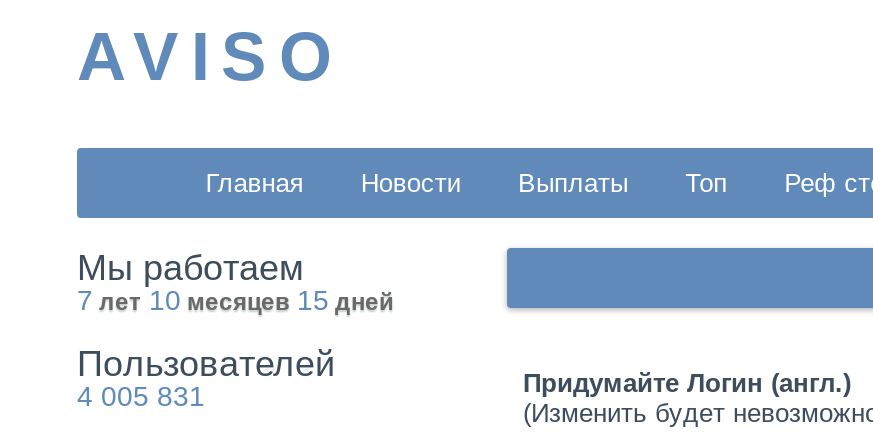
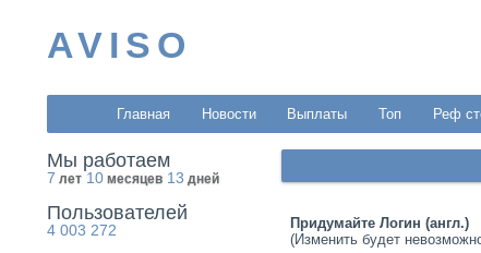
[77,284,393,316] 7 лет10 месяцев 15 дней -> [47,169,219,186] 7 лет10 месяцев 13 дней
[77,380,205,412] 4 005 831 -> [47,221,117,239] 4 003 272

